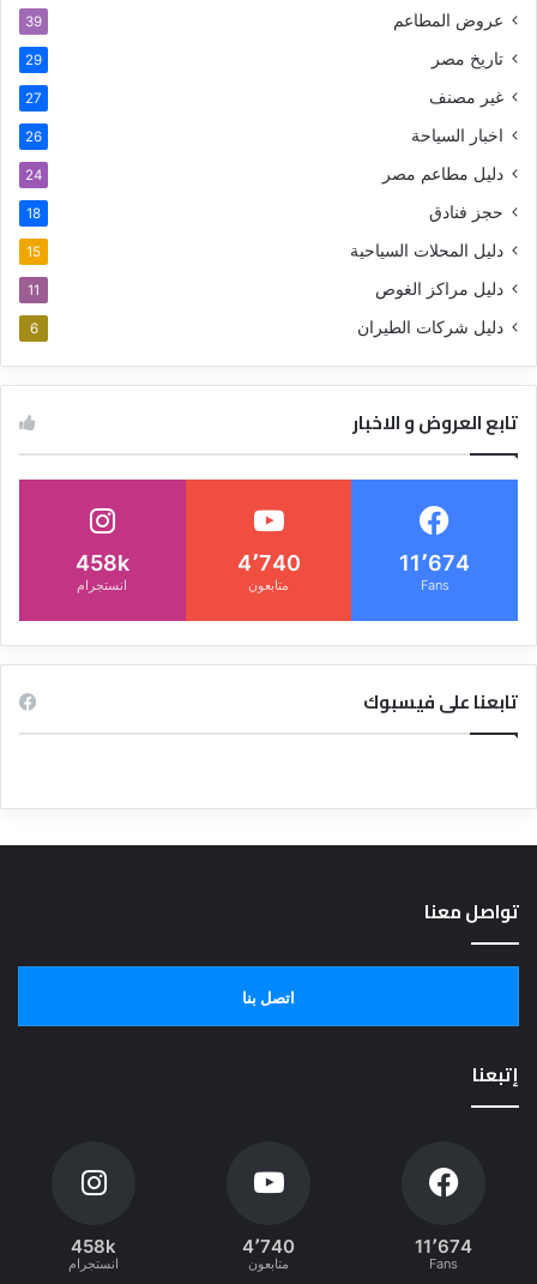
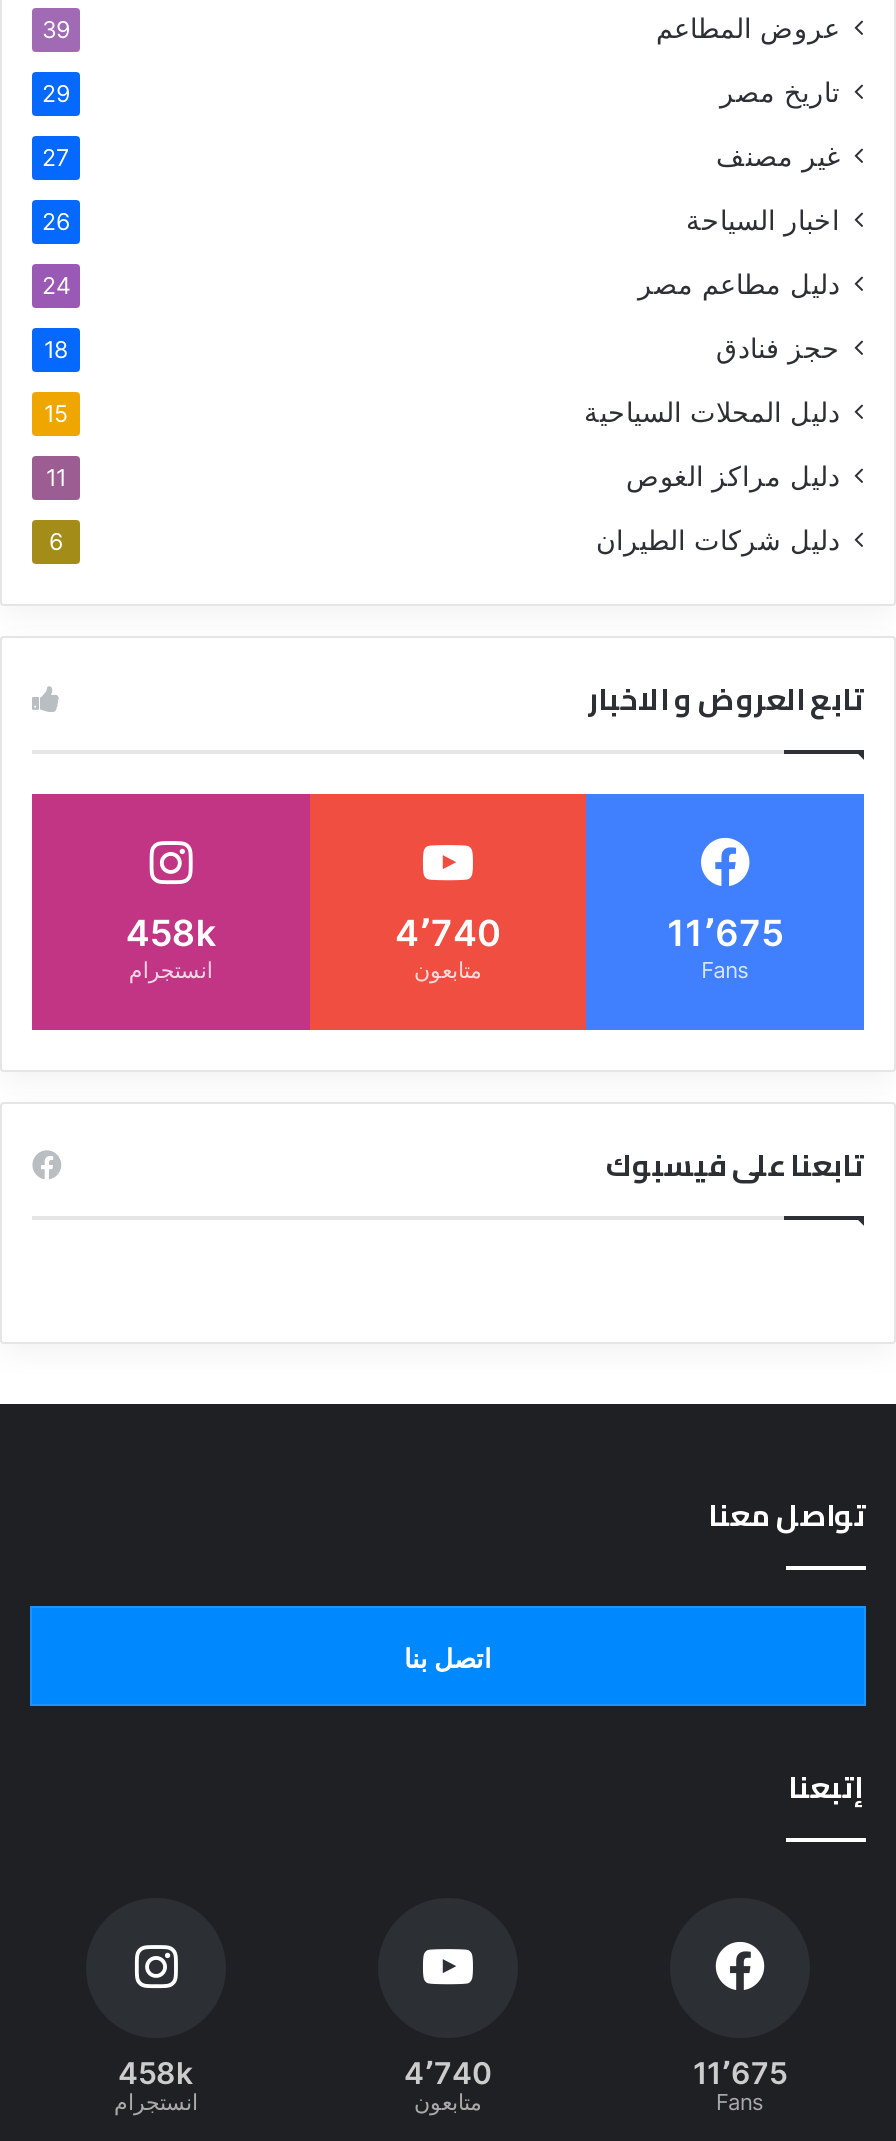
[399,550,470,575] 11٬674 -> [667,912,783,954] 11٬675
[415,1235,472,1257] 11٬674 -> [693,2054,787,2092] 11٬675

